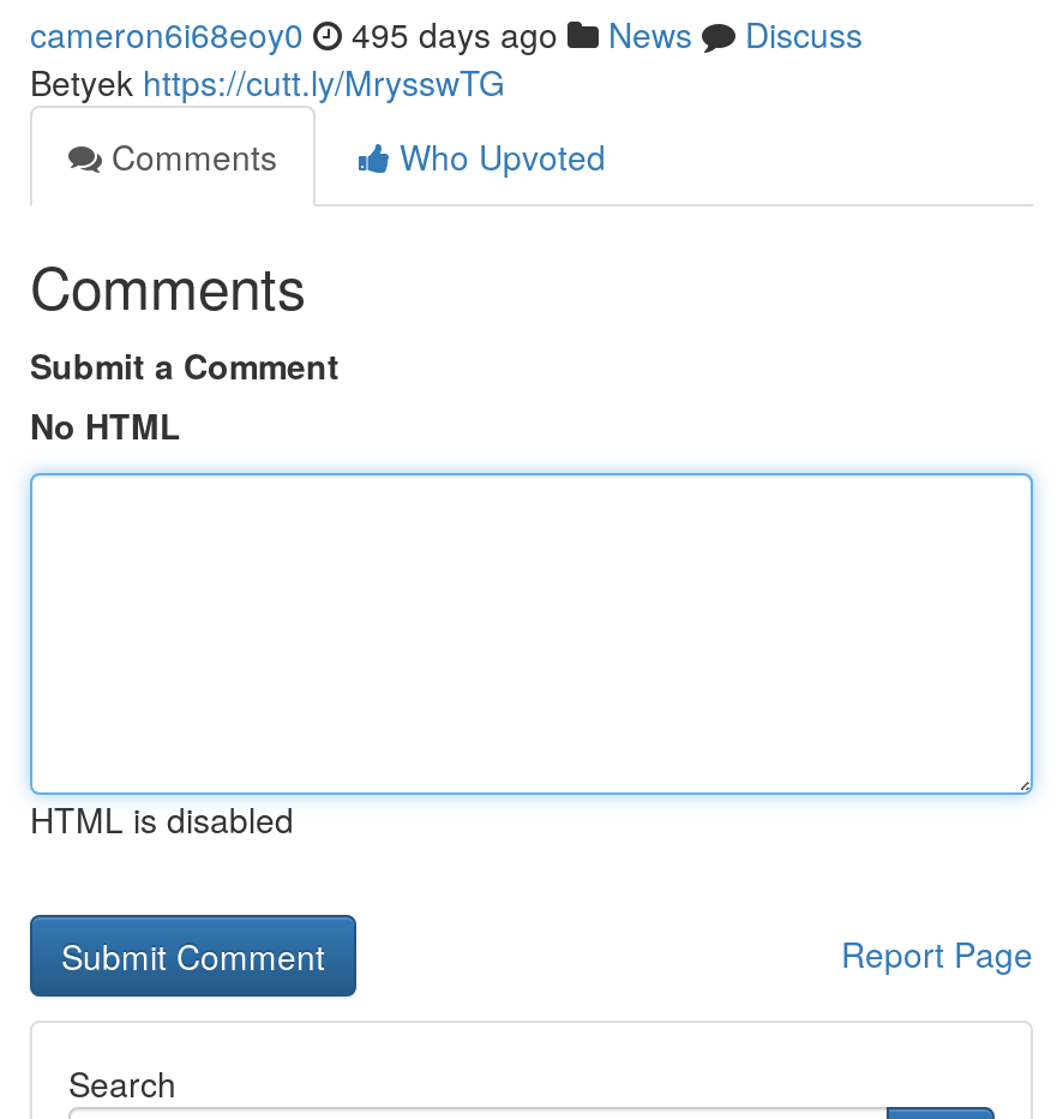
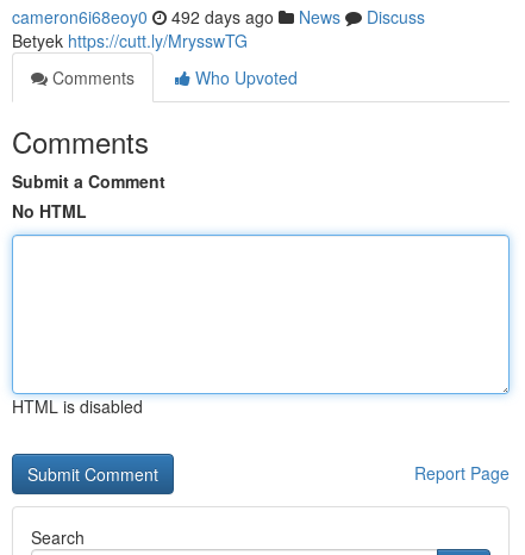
[30,10,863,58] cameron6i68eoy0 495 days ago News Discuss -> [12,5,425,29] cameron6i68eoy0 492 days ago News Discuss

